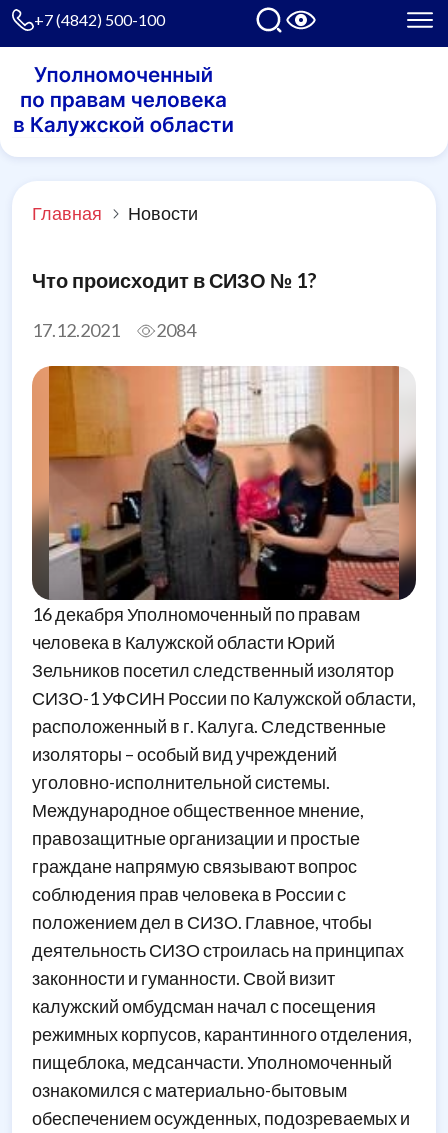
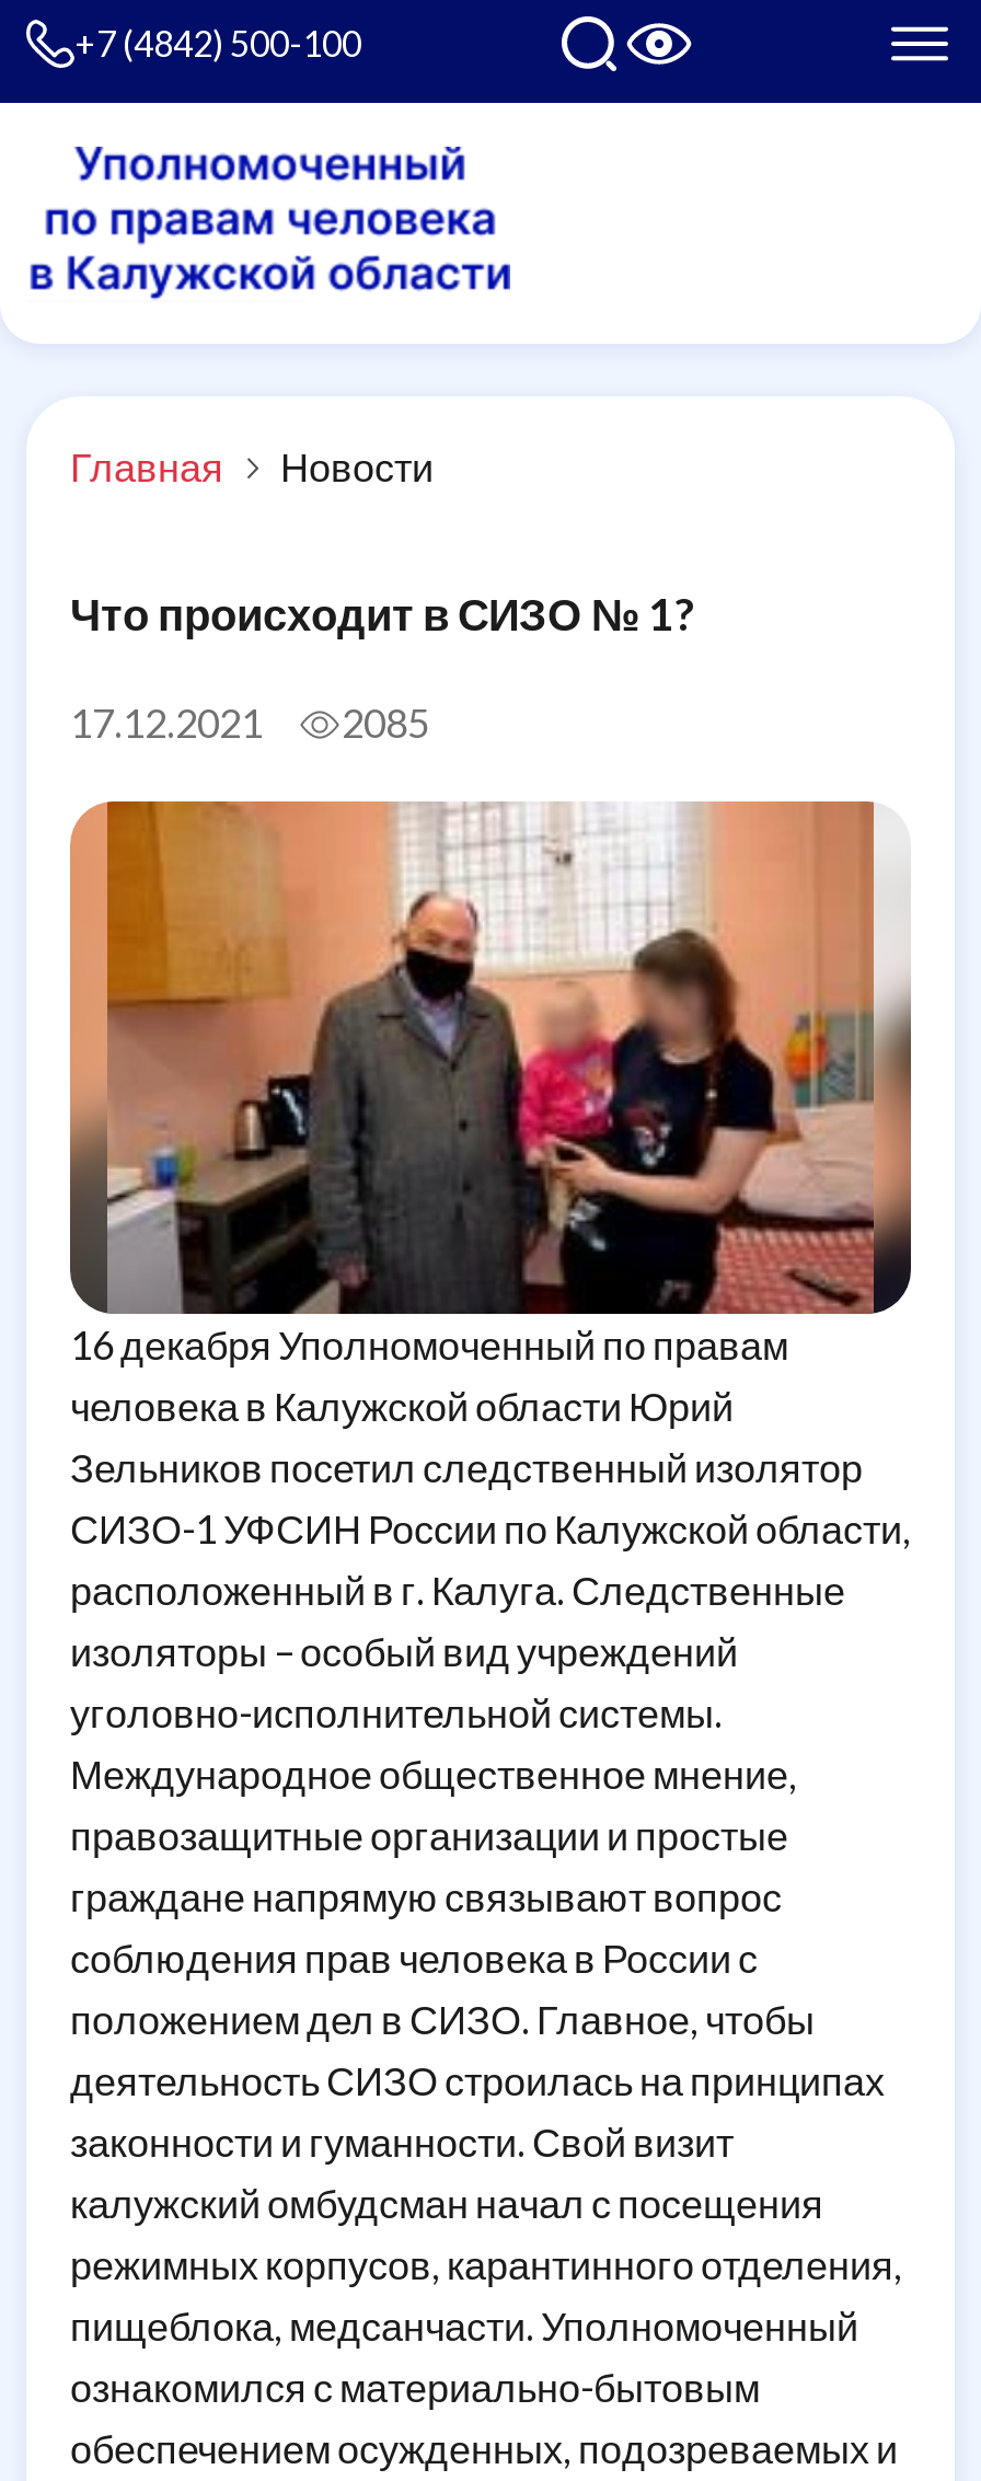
[32,319,196,341] 17.12.2021 2084 -> [70,698,429,746] 17.12.2021 2085

